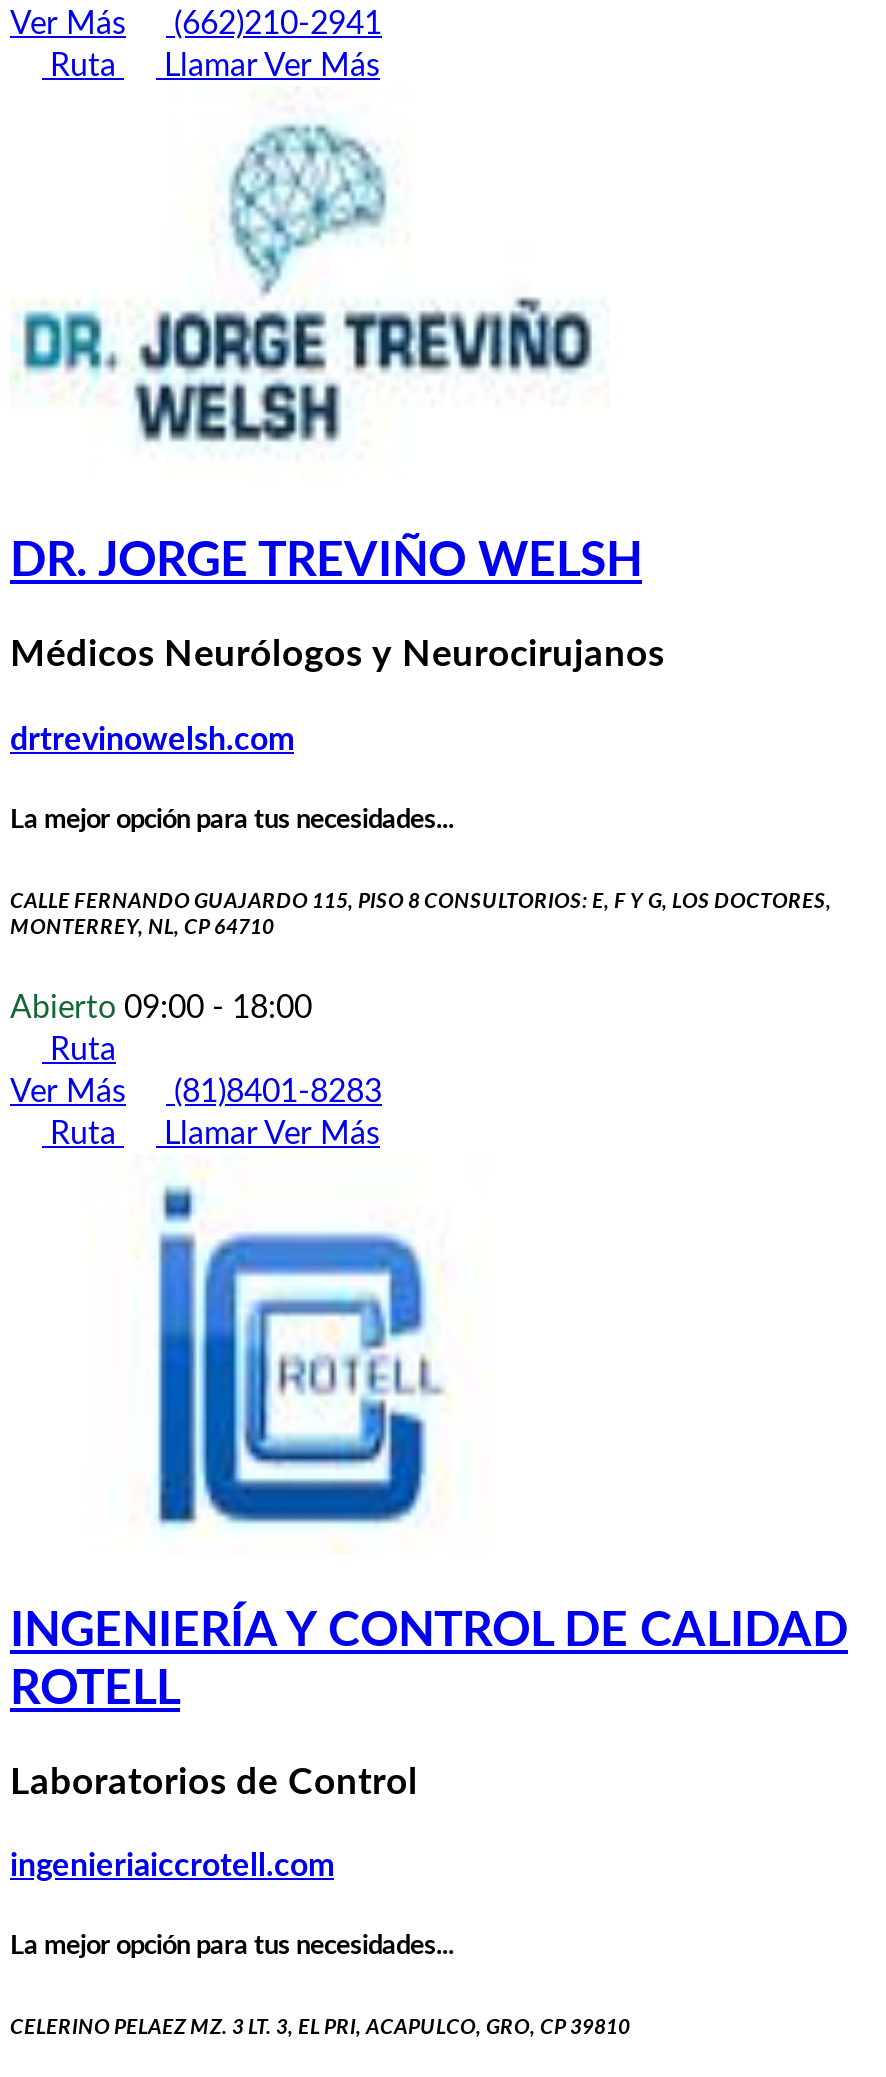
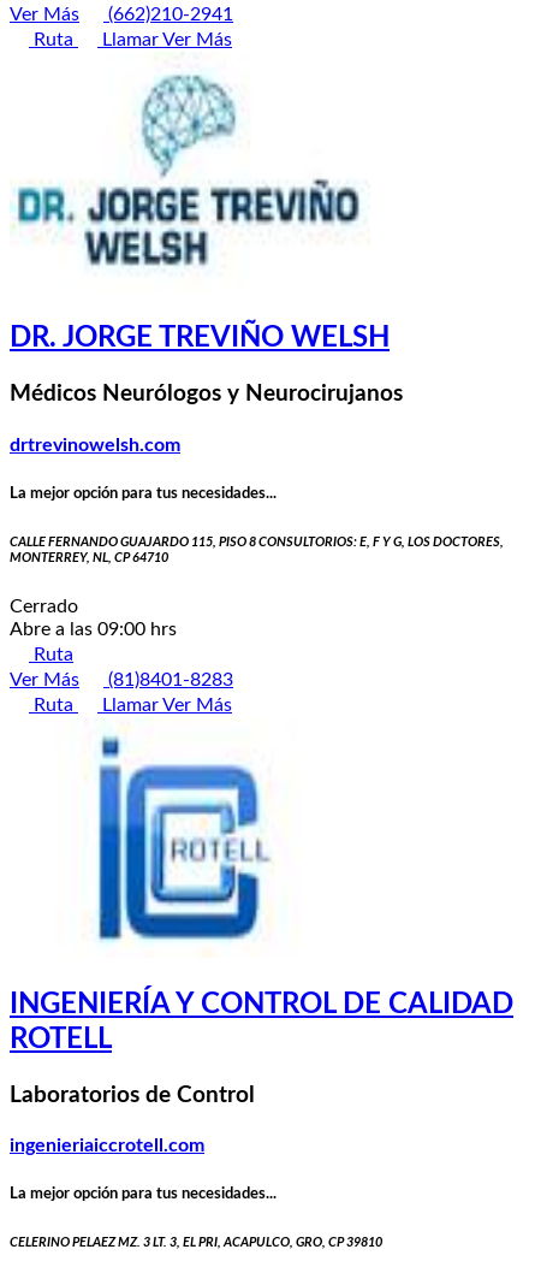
[10,992,312,1024] Abierto 09:00 - 18:00 -> [10,597,177,639] Cerrado | Abre a las 09:00 hrs

